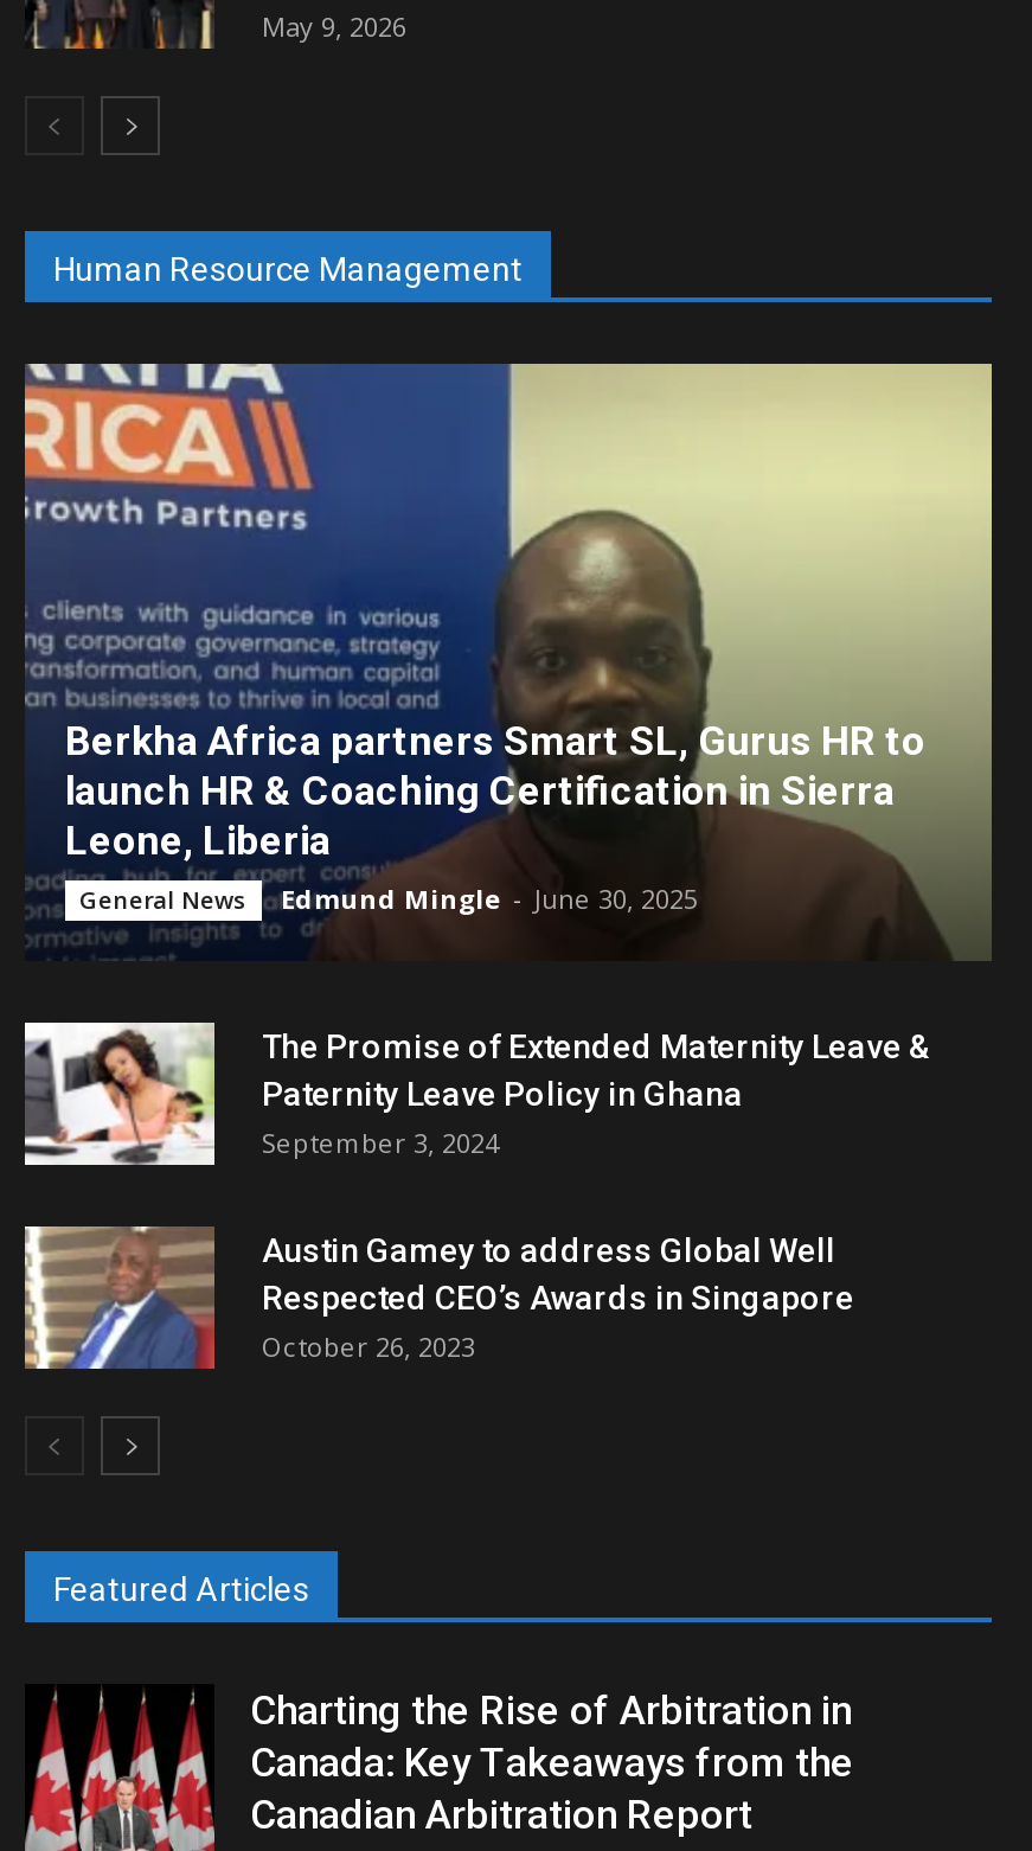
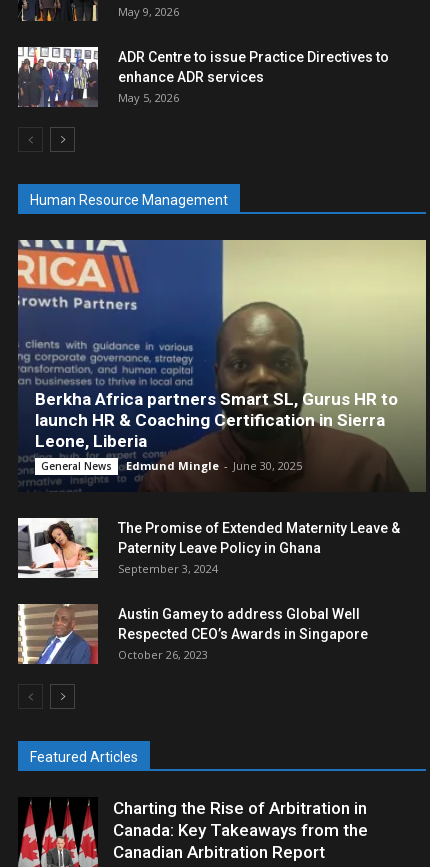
none -> [17,46,389,108] [image] | ADR Centre to issue Practice Directives to | enhance ADR services | May 5, 2026

